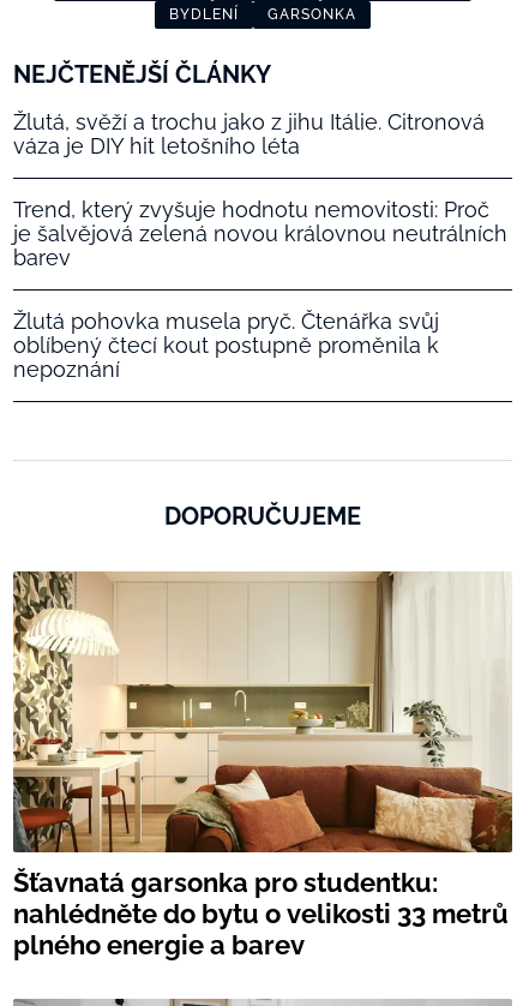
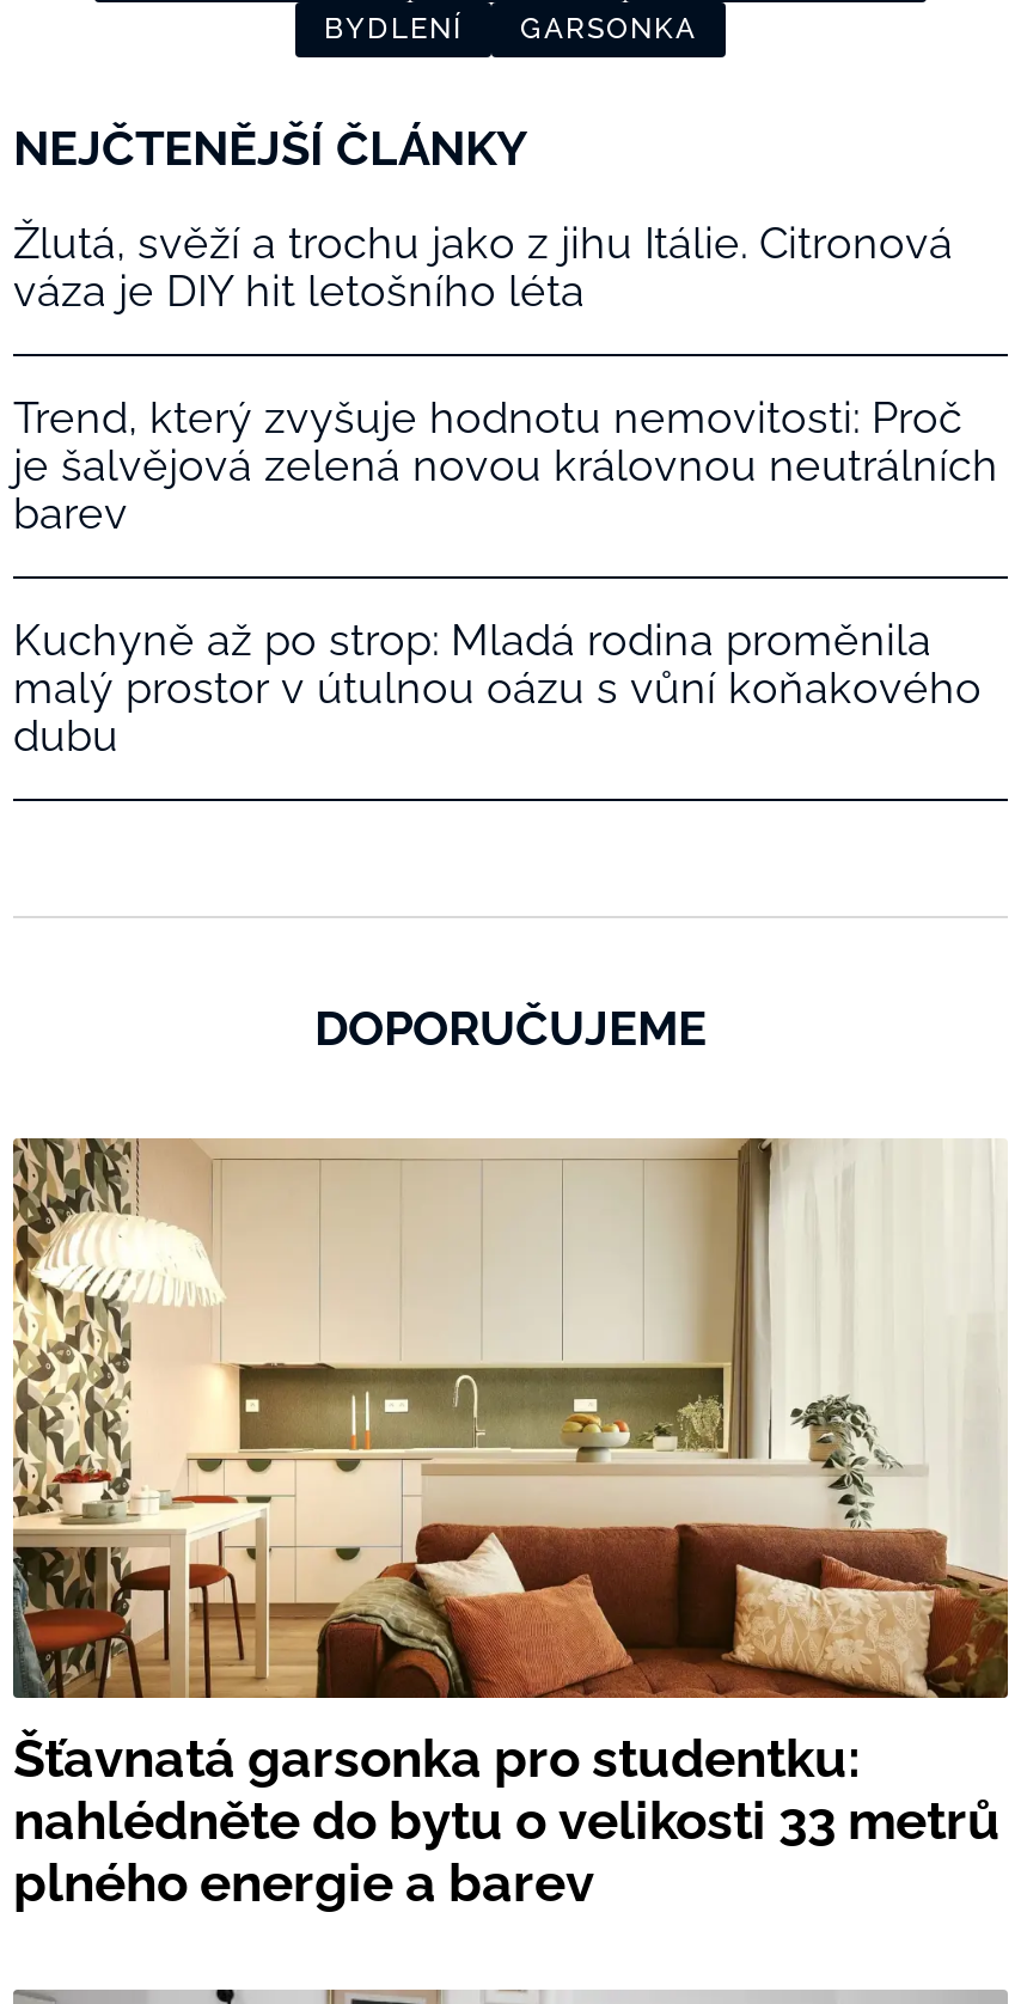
[13,309,439,382] Žlutá pohovka musela pryč. Čtenářka svůj | oblíbený čtecí kout postupně proměnila k | nepoznání -> [13,615,982,761] Kuchyně až po strop: Mladá rodina proměnila | malý prostor v útulnou oázu s vůní koňakového | dubu

